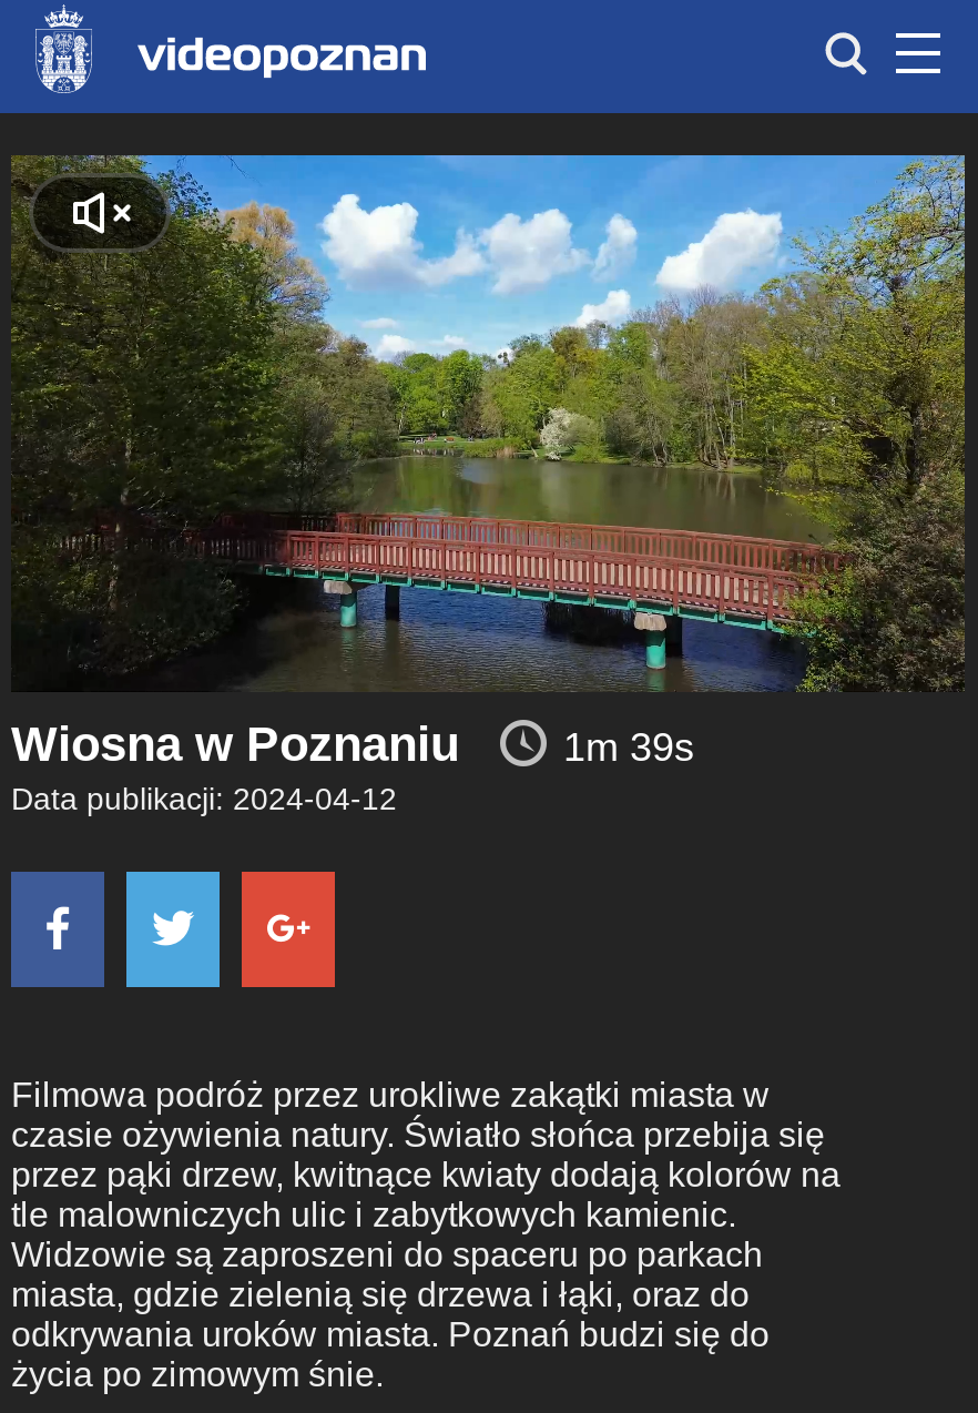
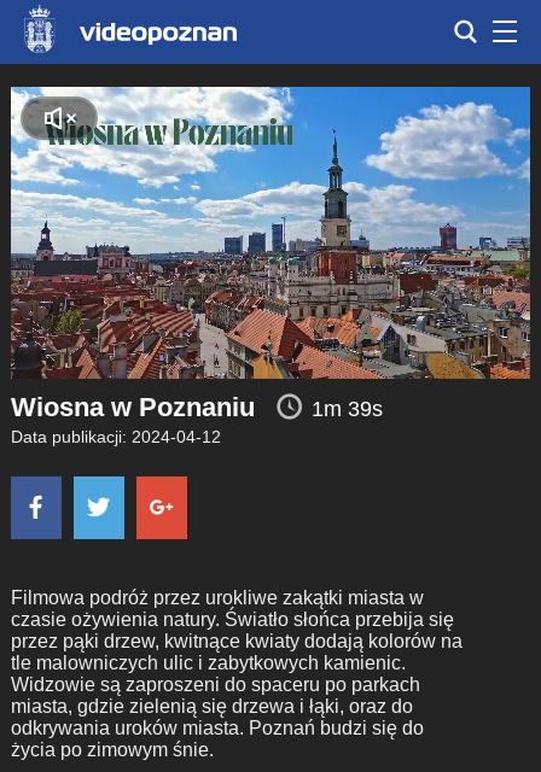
[11,153,967,692] [image] -> [10,86,531,380] [image]

